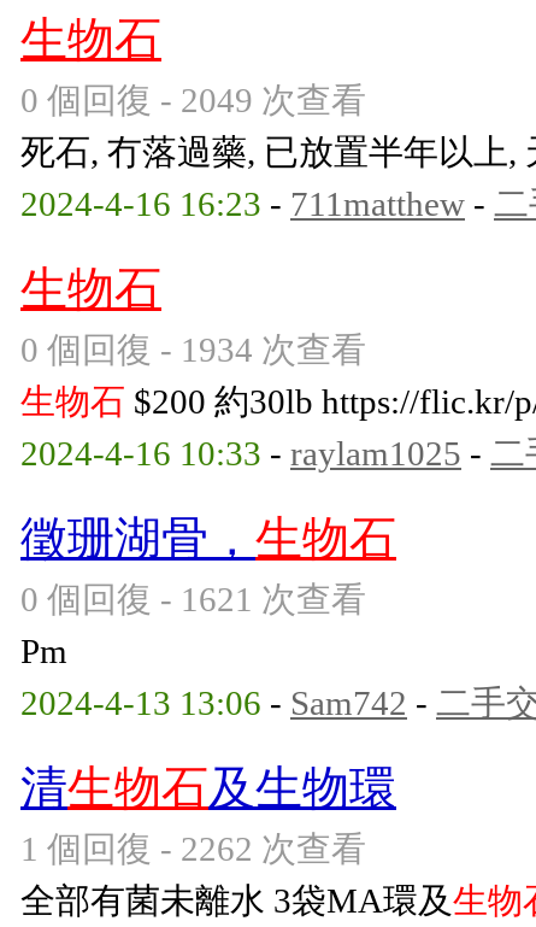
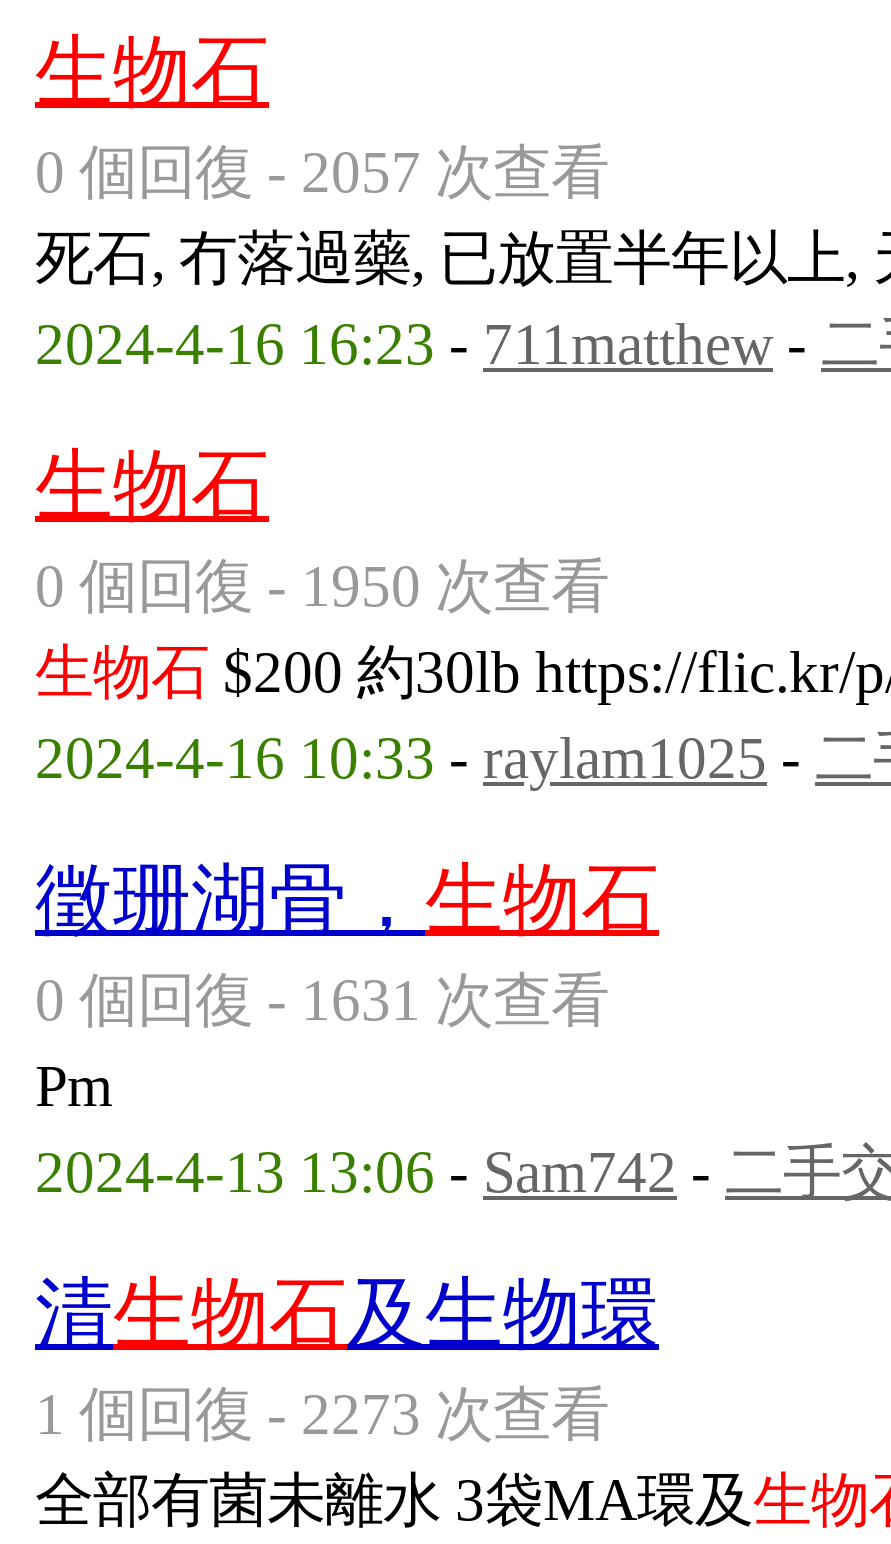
[20,81,366,119] 0 個回復 - 2049 次查看 -> [35,140,609,204] 0 個回復 - 2057 次查看
[20,330,366,369] 0 個回復 - 1934 次查看 -> [35,554,609,618] 0 個回復 - 1950 次查看
[20,580,366,618] 0 個回復 - 1621 次查看 -> [35,968,609,1032] 0 個回復 - 1631 次查看
[20,829,366,868] 1 個回復 - 2262 次查看 -> [35,1382,609,1446] 1 個回復 - 2273 次查看

